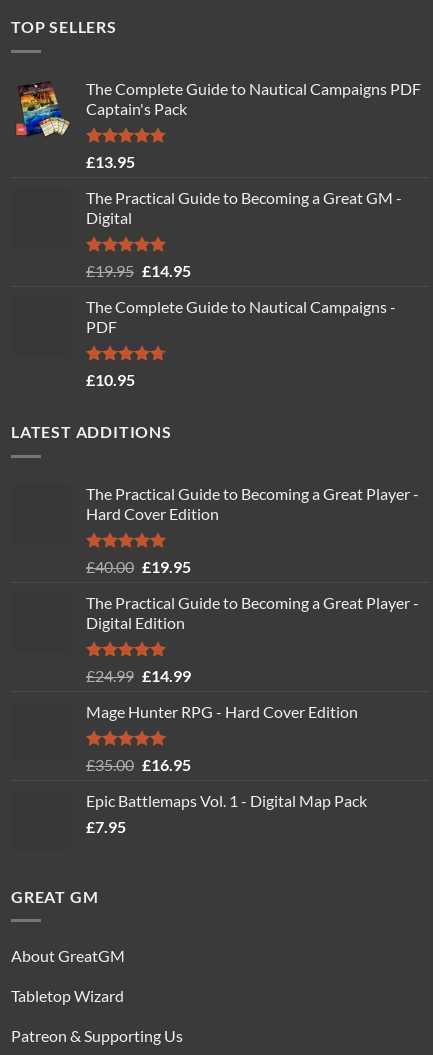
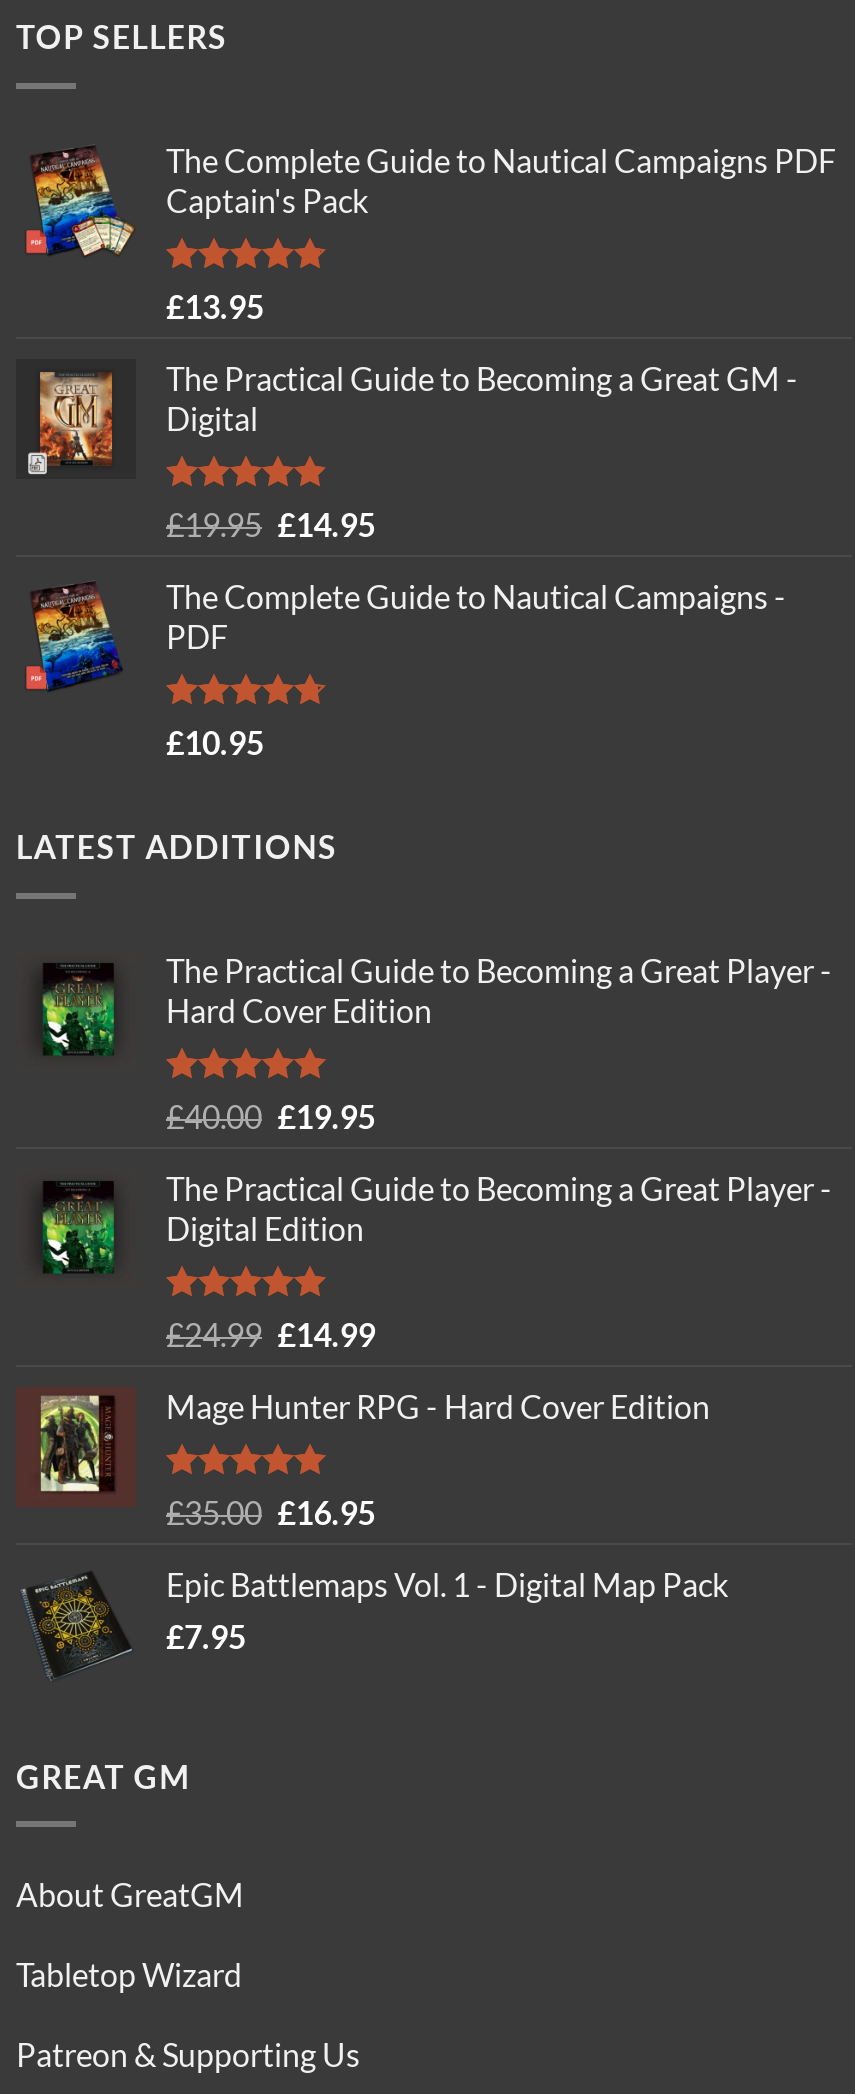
none -> [26,371,114,477] [image]
none -> [24,583,122,691] [image]
none -> [38,961,116,1057] [image]
none -> [38,1179,116,1275] [image]
none -> [16,1387,136,1507] [image]
none -> [20,1571,132,1677] [image]

